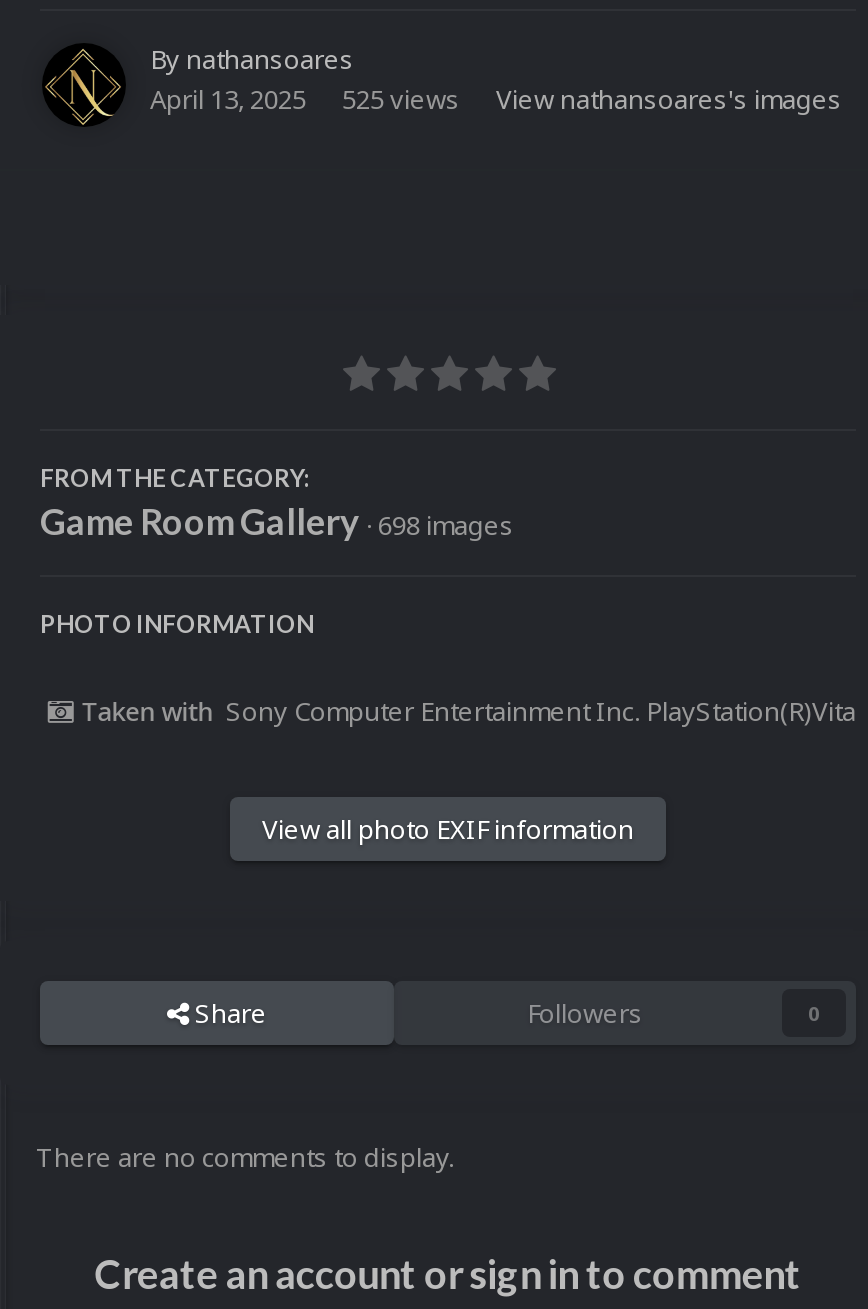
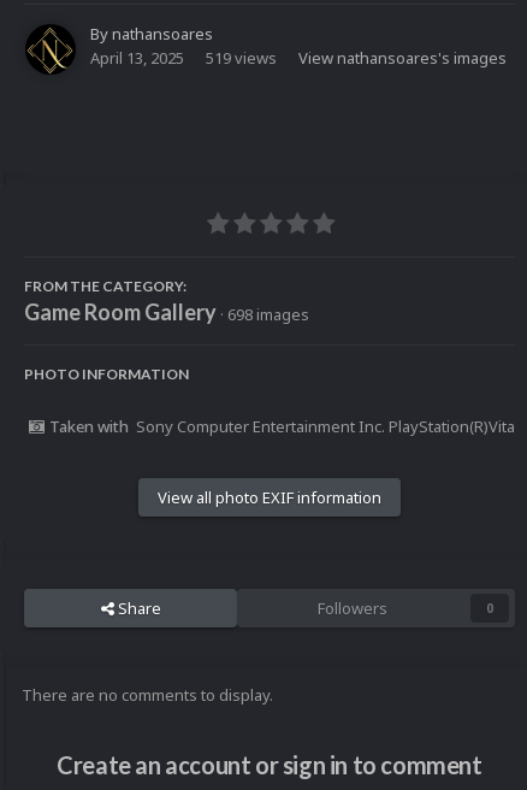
[150,82,842,118] April 13, 2025 525 views View nathansoares's images -> [90,47,507,69] April 13, 2025 519 views View nathansoares's images

